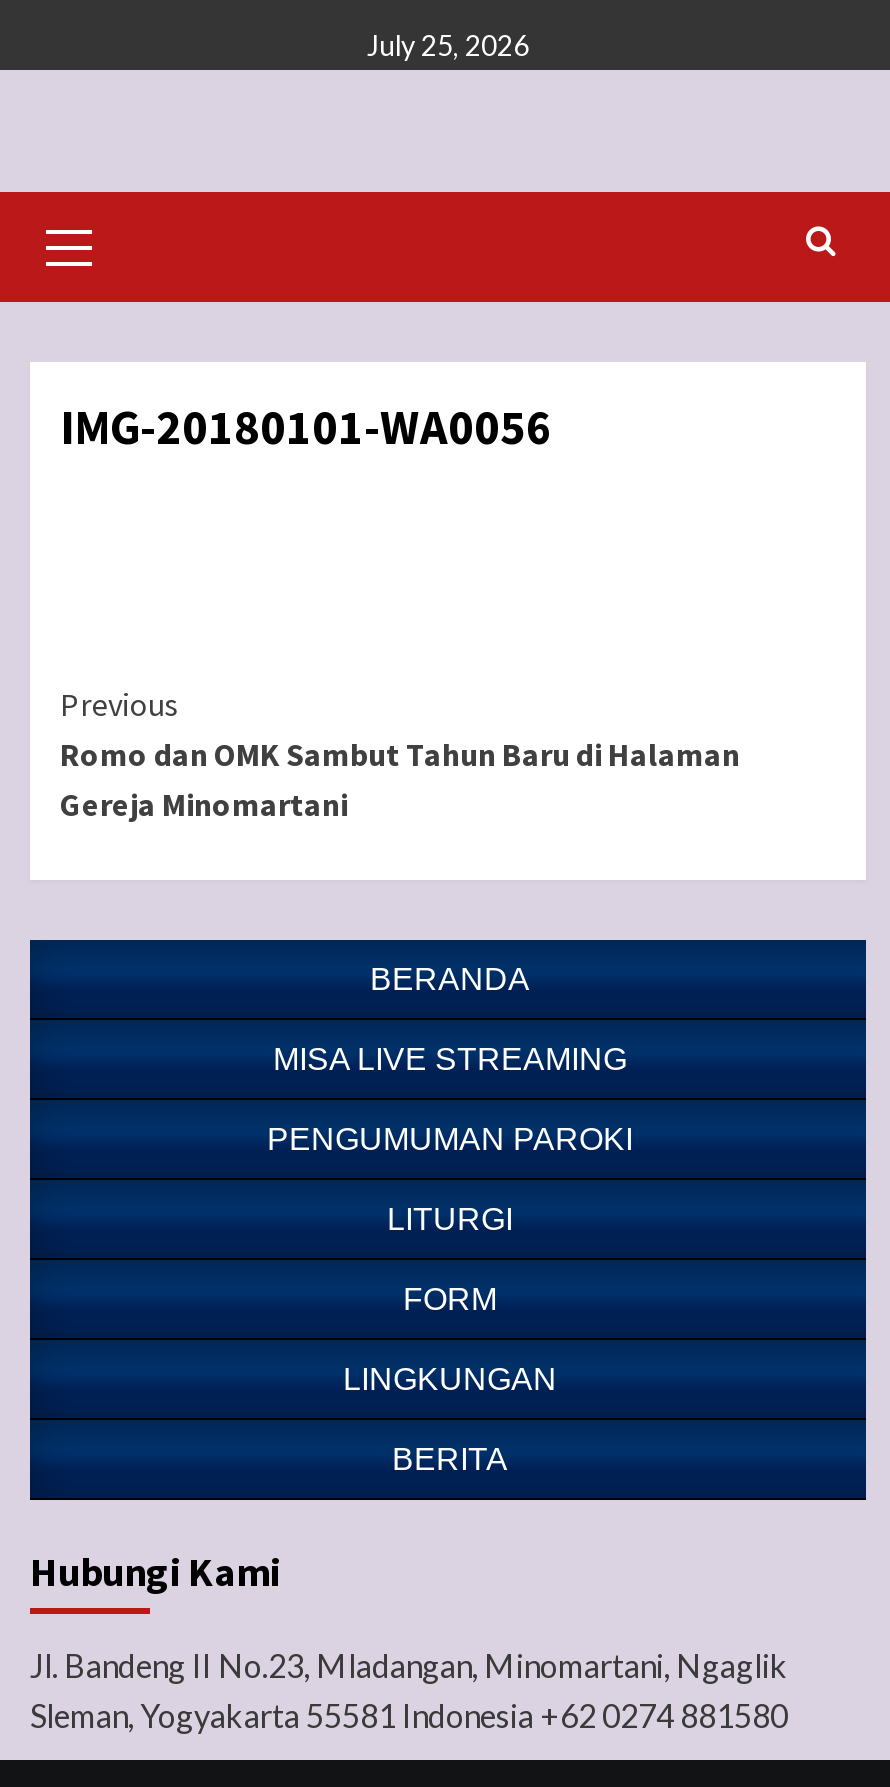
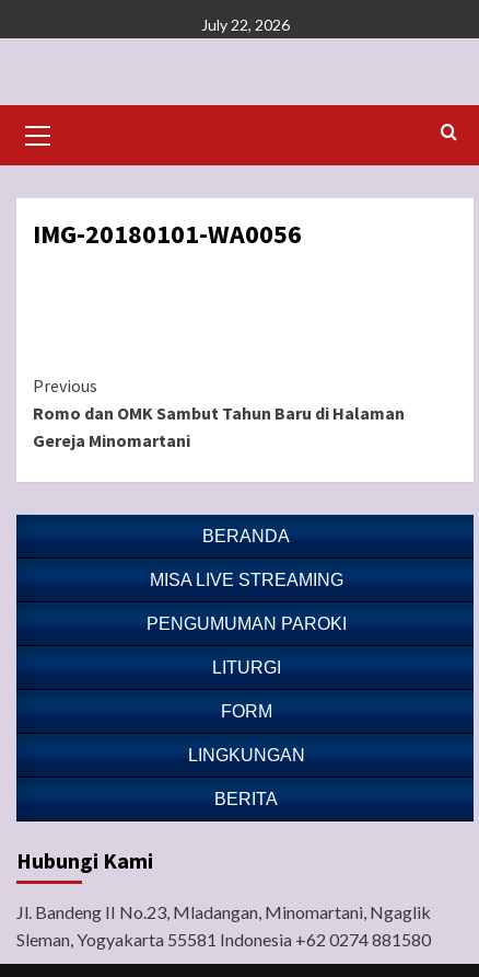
[367,28,529,62] July 25, 2026 -> [201,15,289,34] July 22, 2026

